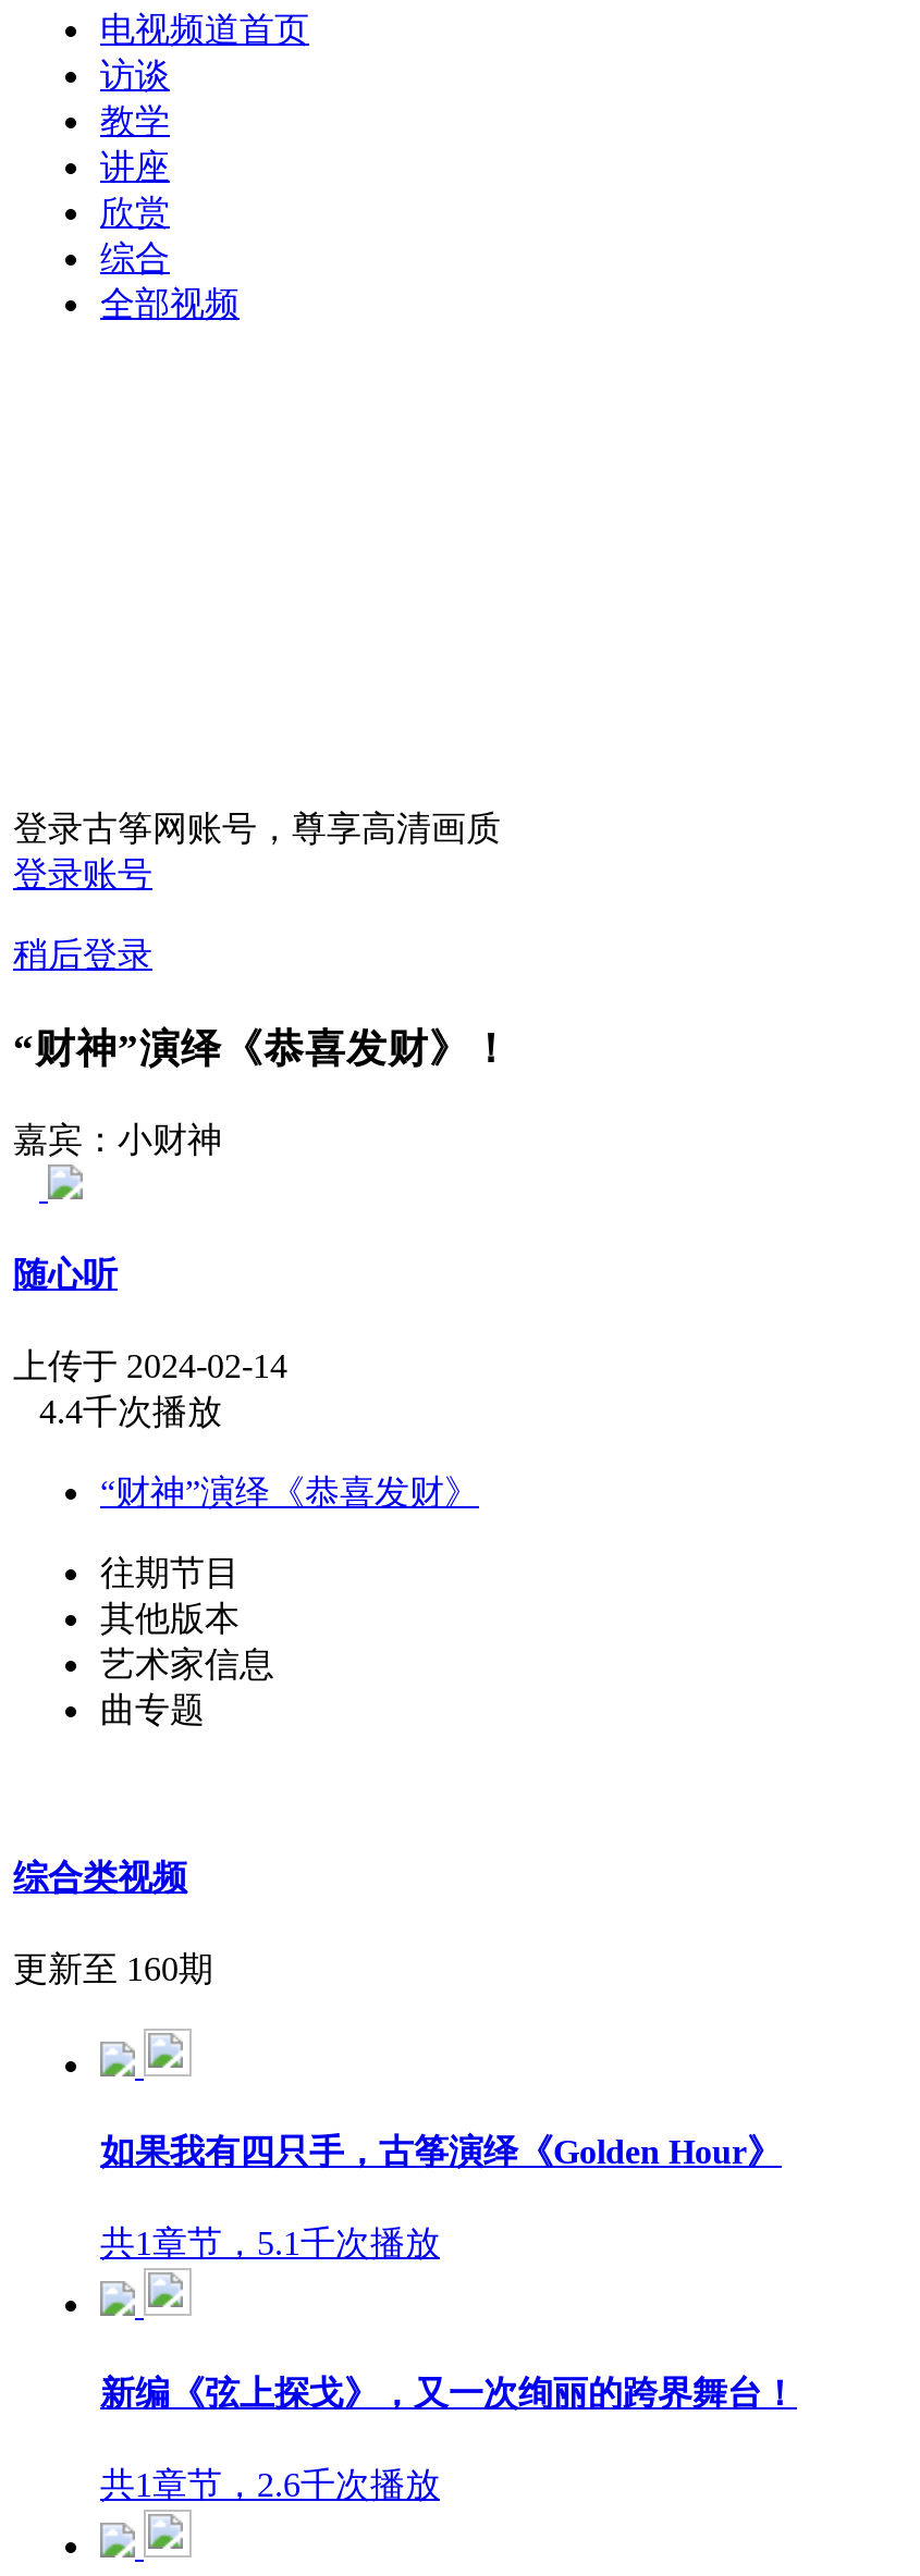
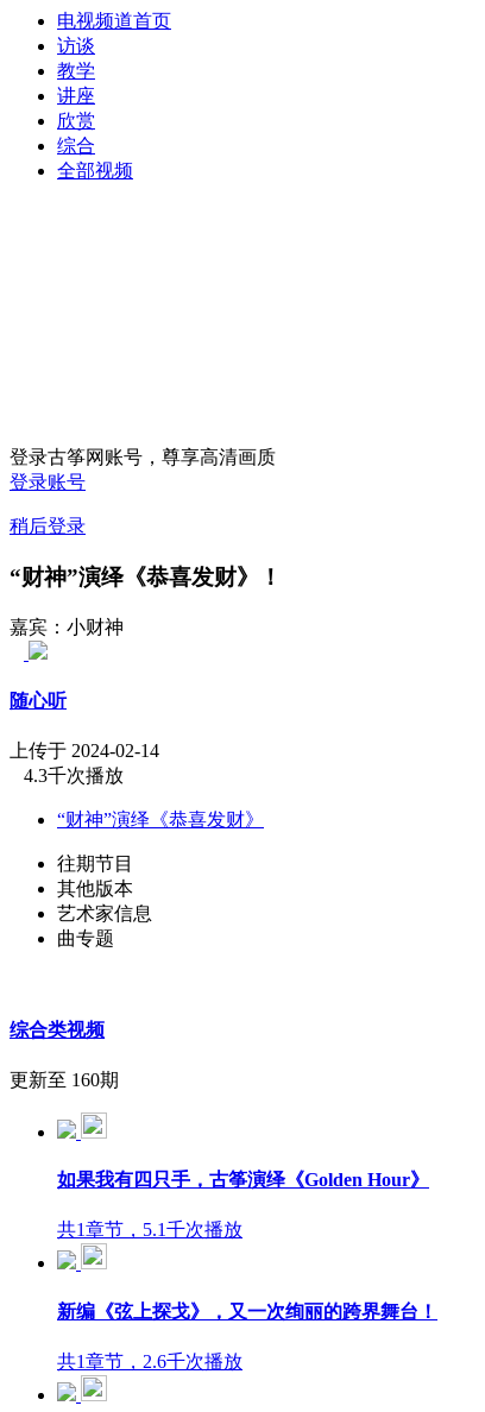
[39,1394,222,1431] 4.4千次播放 -> [24,766,124,786] 4.3千次播放

